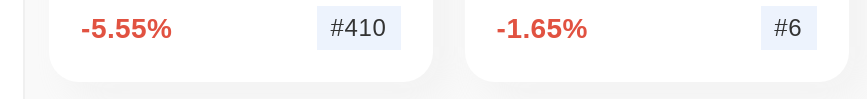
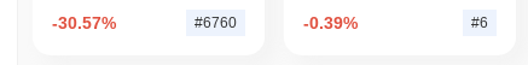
[81,12,387,44] -5.55% | #410 -> [52,13,237,32] -30.57% | #6760
[497,12,587,44] -1.65% -> [303,13,357,32] -0.39%

